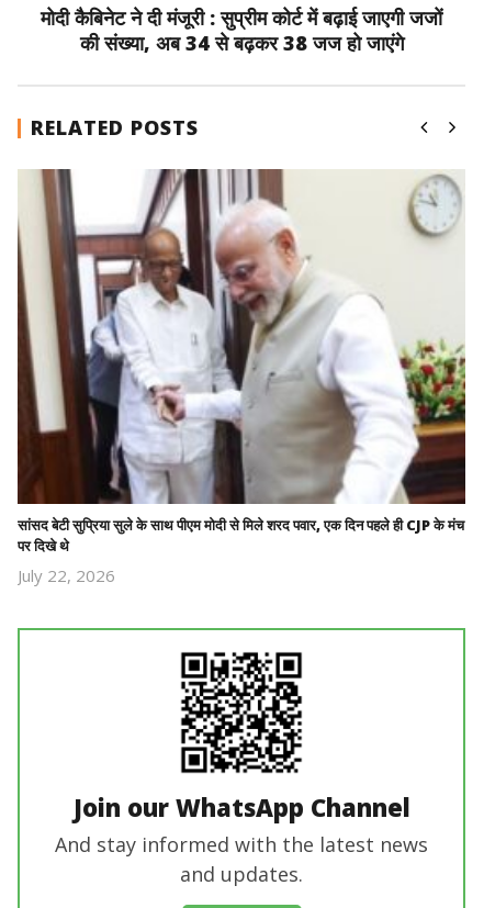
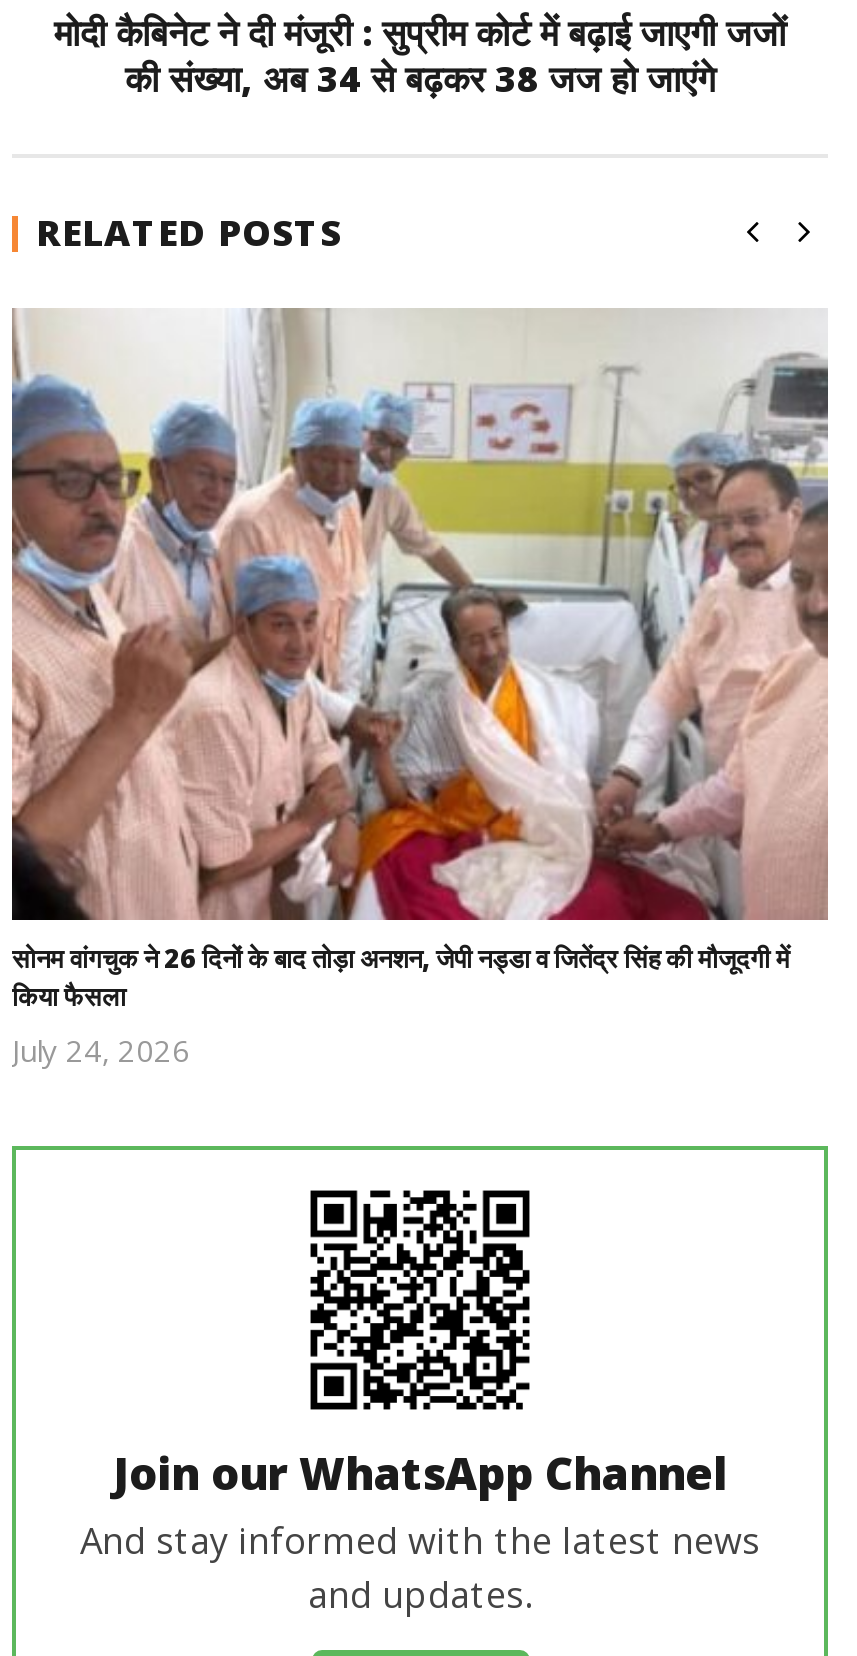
[16,168,466,586] [image] | सांसद बेटी सुप्रिया सुले के साथ पीएम मोदी से मिले शरद पवार, एक दिन पहले ही CJP के मंच | पर दिखे थे | July 22, 2026 -> [12,310,830,1070] [image] | सोनम वांगचुक ने 26 दिनों के बाद तोड़ा अनशन, जेपी नड्डा व जितेंद्र सिंह की मौजूदगी में | किया फैसला | July 24, 2026

